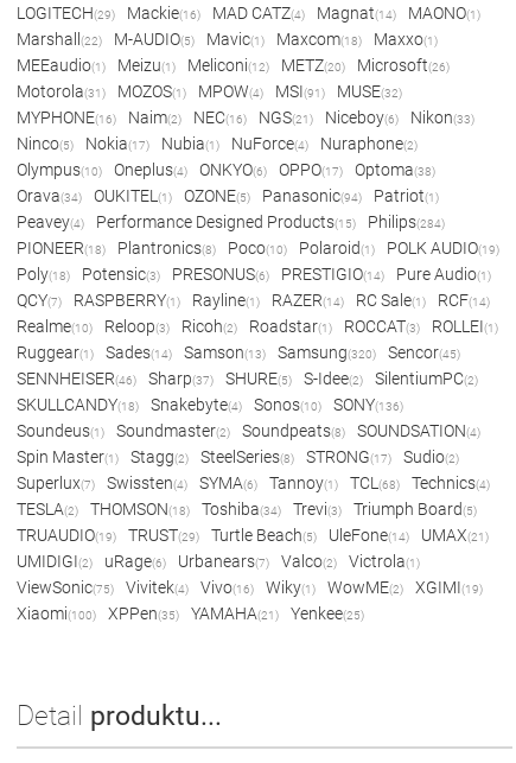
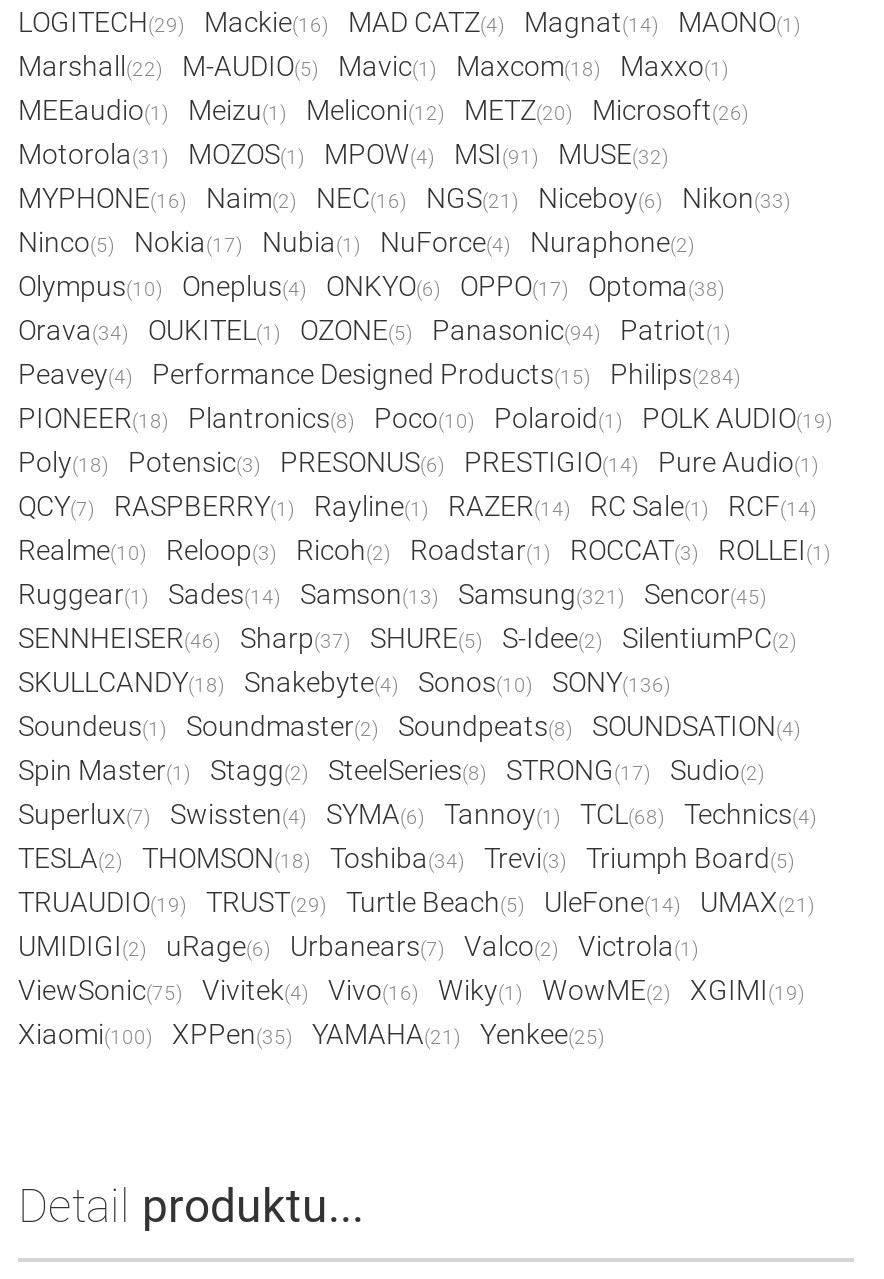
[278,343,376,362] Samsung(320) -> [458,578,624,610] Samsung(321)

